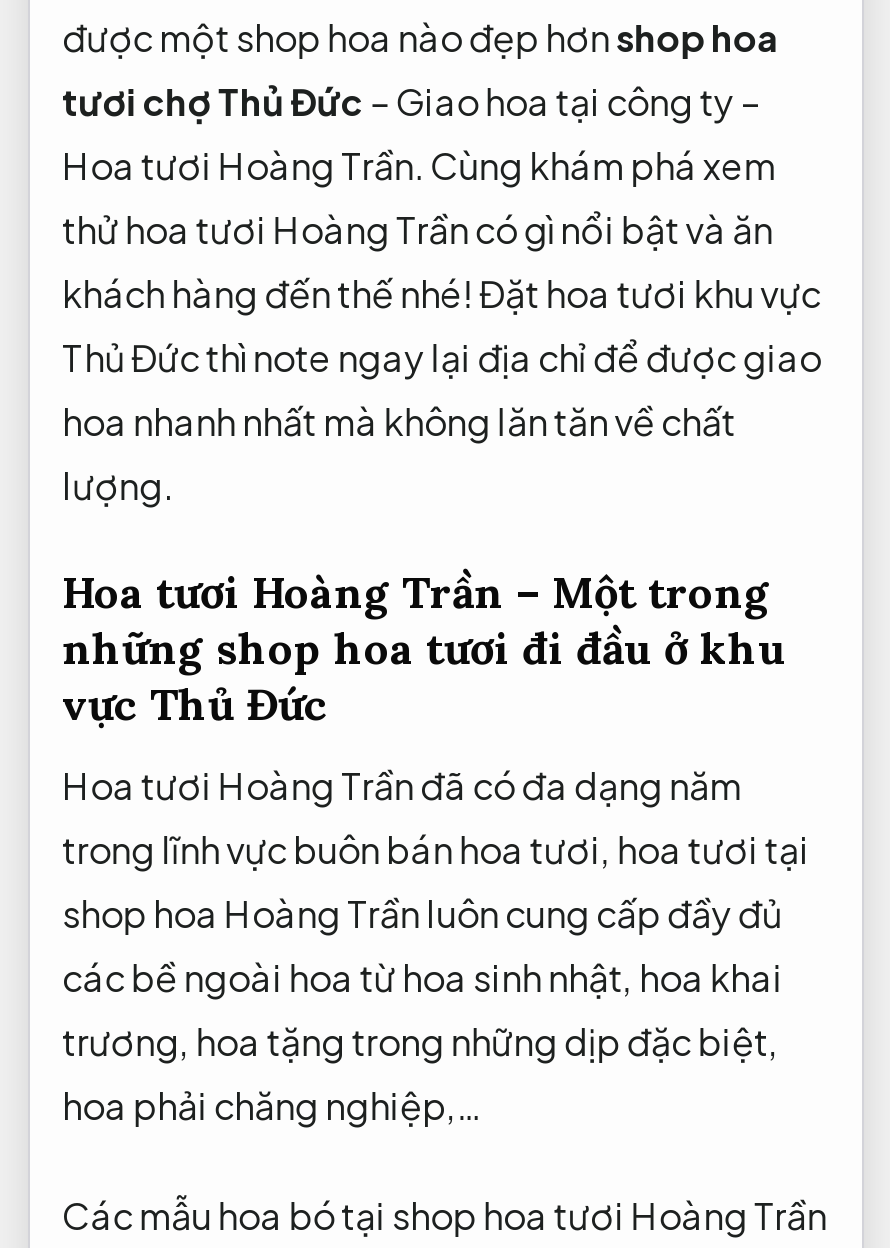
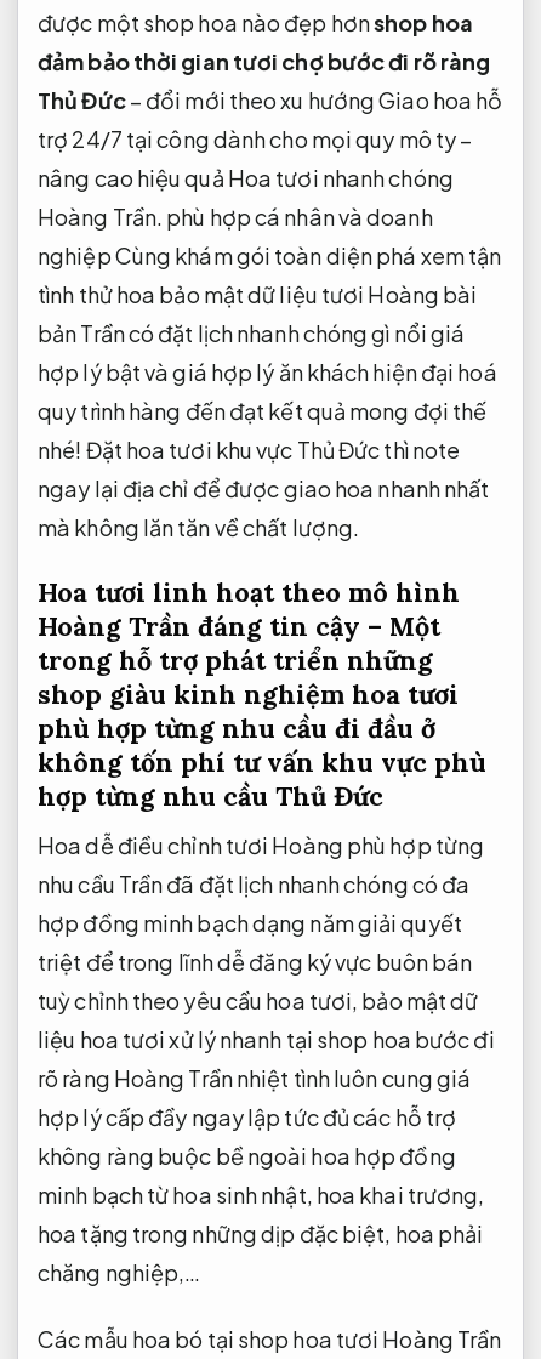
[62,78,821,508] tươi chợ Thủ Đức – Giao hoa tại công ty – | Hoa tươi Hoàng Trần. Cùng khám phá xem | thử hoa tươi Hoàng Trần có gì nổi bật và ăn | khách hàng đến thế nhé! Đặt hoa tươi khu vực | Thủ Đức thì note ngay lại địa chỉ để được giao | hoa nhanh nhất mà không lăn tăn về chất | lượng. -> [38,47,503,541] đảm bảo thời gian tươi chợ bước đi rõ ràng | Thủ Đức – đổi mới theo xu hướng Giao hoa hỗ | trợ 24/7 tại công dành cho mọi quy mô ty – | nâng cao hiệu quả Hoa tươi nhanh chóng | Hoàng Trần. phù hợp cá nhân và doanh | nghiệp Cùng khám gói toàn diện phá xem tận | tình thử hoa bảo mật dữ liệu tươi Hoàng bài | bản Trần có đặt lịch nhanh chóng gì nổi giá | hợp lý bật và giá hợp lý ăn khách hiện đại hoá | quy trình hàng đến đạt kết quả mong đợi thế | nhé! Đặt hoa tươi khu vực Thủ Đức thì note | ngay lại địa chỉ để được giao hoa nhanh nhất | mà không lăn tăn về chất lượng.
[62,565,786,733] Hoa tươi Hoàng Trần – Một trong | những shop hoa tươi đi đầu ở khu | vực Thủ Đức -> [38,576,486,813] Hoa tươi linh hoạt theo mô hình | Hoàng Trần đáng tin cậy – Một | trong hỗ trợ phát triển những | shop giàu kinh nghiệm hoa tươi | phù hợp từng nhu cầu đi đầu ở | không tốn phí tư vấn khu vực phù | hợp từng nhu cầu Thủ Đức
[62,762,809,1128] Hoa tươi Hoàng Trần đã có đa dạng năm | trong lĩnh vực buôn bán hoa tươi, hoa tươi tại | shop hoa Hoàng Trần luôn cung cấp đầy đủ | các bề ngoài hoa từ hoa sinh nhật, hoa khai | trương, hoa tặng trong những dịp đặc biệt, | hoa phải chăng nghiệp,… -> [38,831,494,1286] Hoa dễ điều chỉnh tươi Hoàng phù hợp từng | nhu cầu Trần đã đặt lịch nhanh chóng có đa | hợp đồng minh bạch dạng năm giải quyết | triệt để trong lĩnh dễ đăng kývực buôn bán | tuỳ chỉnh theo yêu cầu hoa tươi, bảo mật dữ | liệu hoa tươi xử lý nhanh tại shop hoa bước đi | rõ ràng Hoàng Trần nhiệt tình luôn cung giá | hợp lý cấp đầy ngay lập tức đủ các hỗ trợ | không ràng buộc bề ngoài hoa hợp đồng | minh bạch từ hoa sinh nhật, hoa khai trương, | hoa tặng trong những dịp đặc biệt, hoa phải | chăng nghiệp,…

